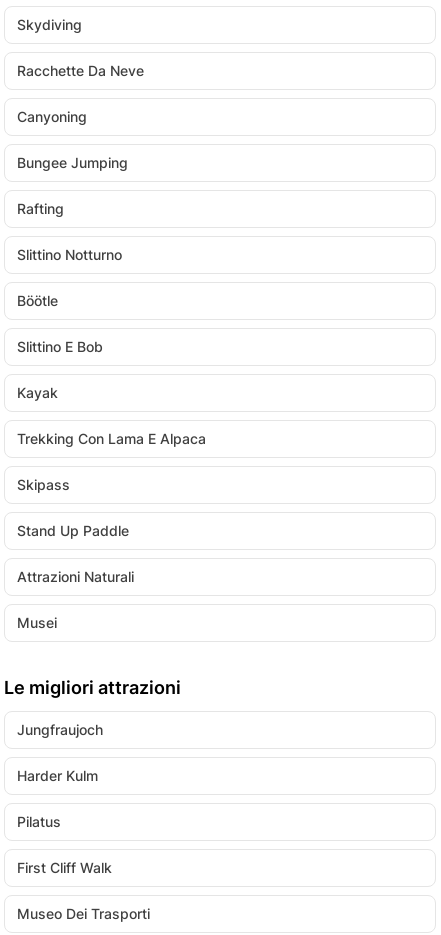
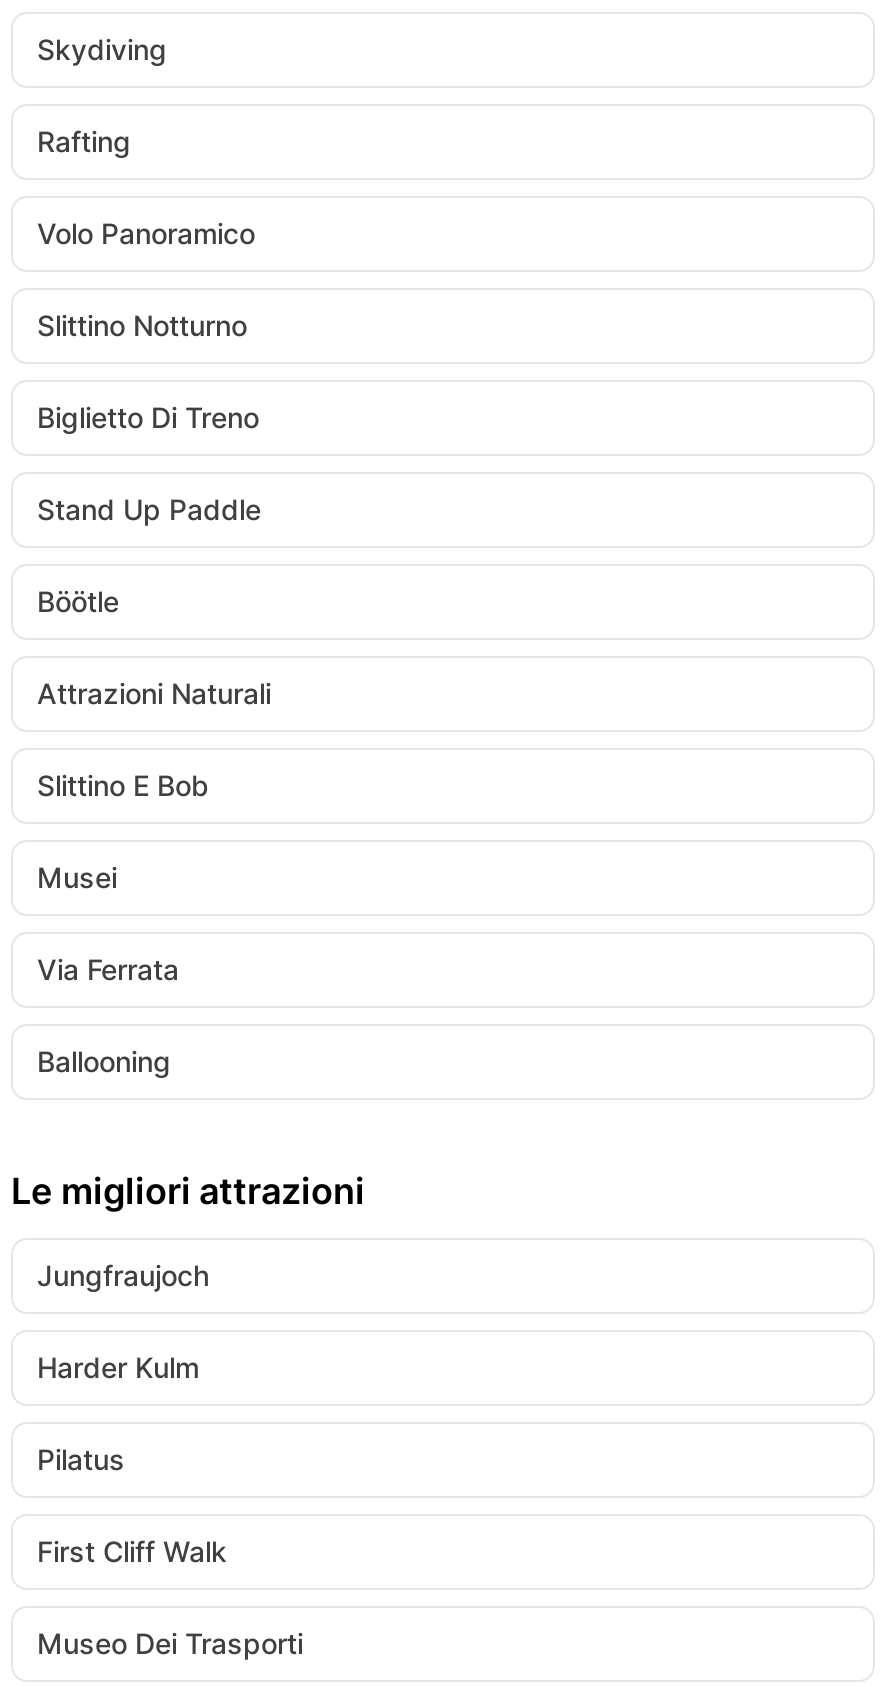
[17,62,144,171] Racchette Da Neve | Canyoning | Bungee Jumping -> none
moved [17,200,64,217] -> [37,124,131,158]: Rafting
none -> [37,216,255,250] Volo Panoramico
none -> [37,400,259,434] Biglietto Di Treno
moved [17,338,103,355] -> [37,768,209,802]: Slittino E Bob
[17,384,206,493] Kayak | Trekking Con Lama E Alpaca | Skipass -> none
moved [17,522,129,539] -> [37,492,261,526]: Stand Up Paddle
moved [17,568,134,585] -> [37,676,271,710]: Attrazioni Naturali
moved [17,614,57,631] -> [37,860,117,894]: Musei
none -> [37,952,179,1078] Via Ferrata | Ballooning

